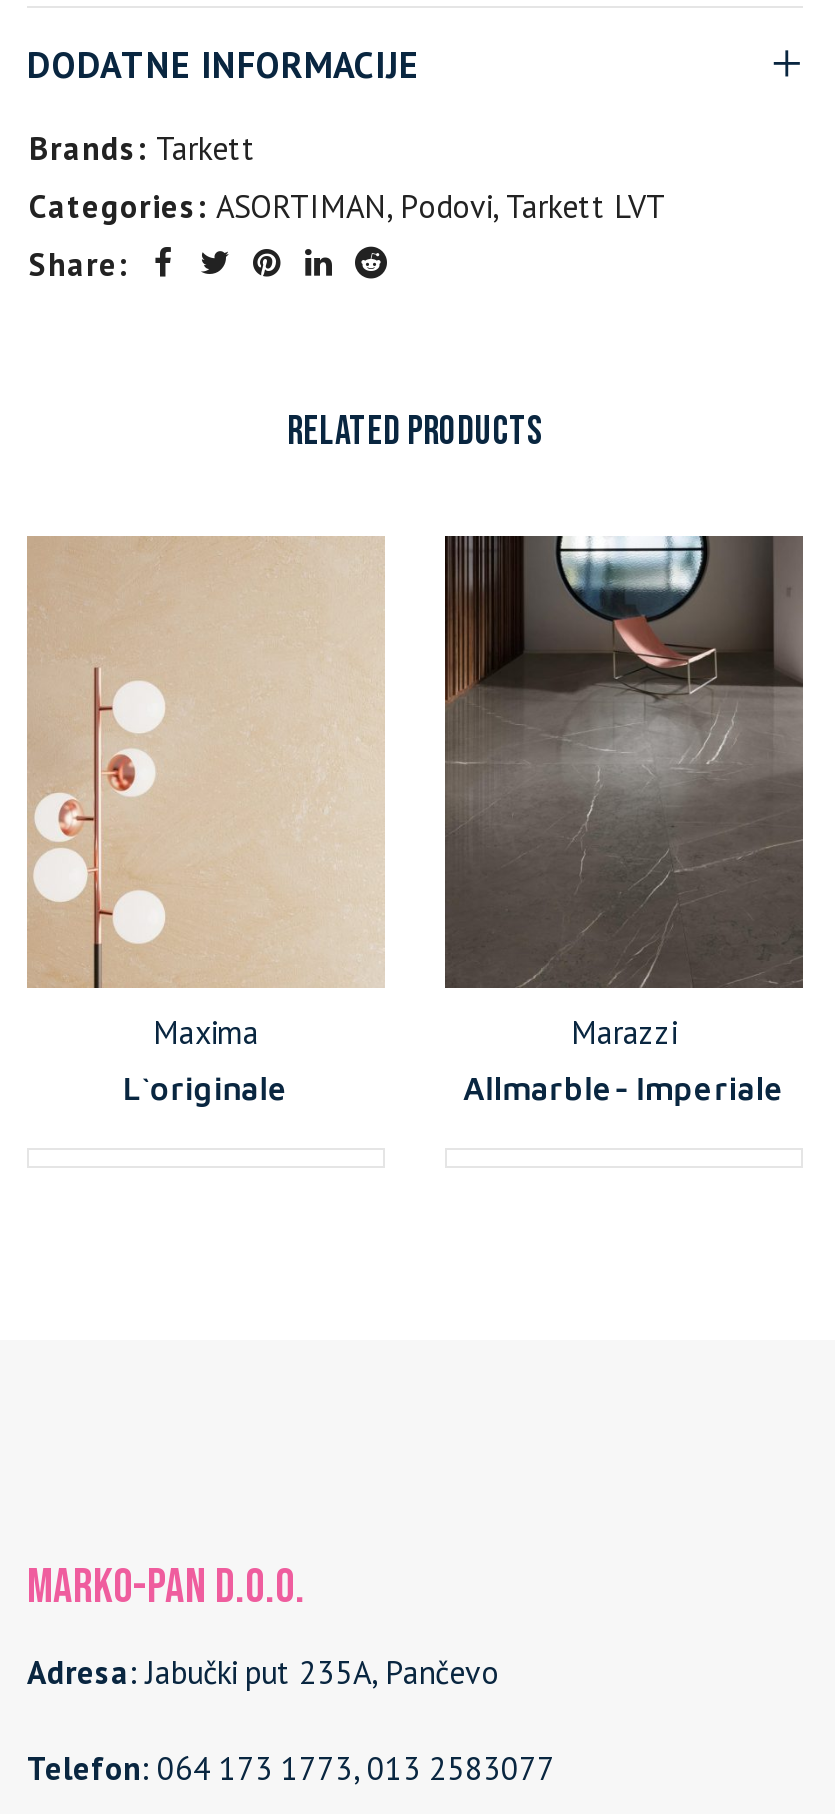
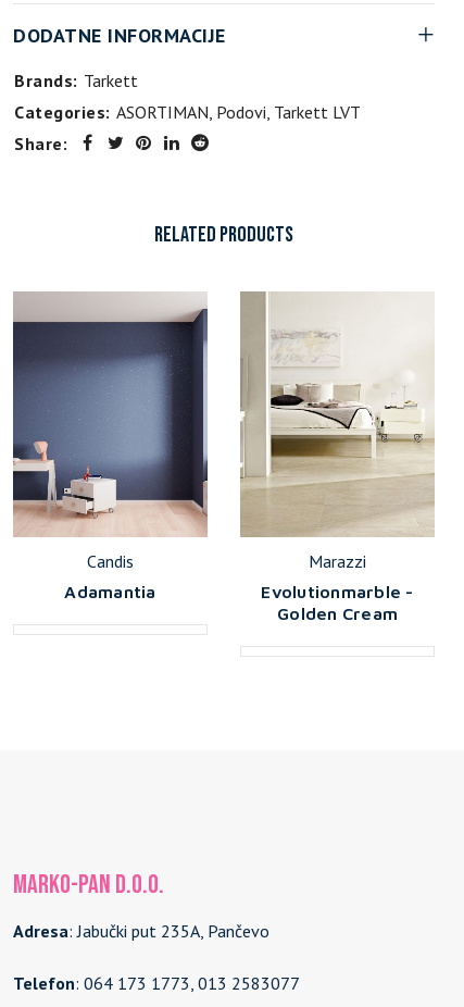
[27,538,385,1107] [image] | Maxima | L`originale -> [12,291,209,602] [image] | Candis | Adamantia
[443,534,805,988] [image] -> [239,291,435,537] [image]
[463,1071,785,1107] Allmarble- Imperiale -> [261,582,414,624] Evolutionmarble - | Golden Cream

